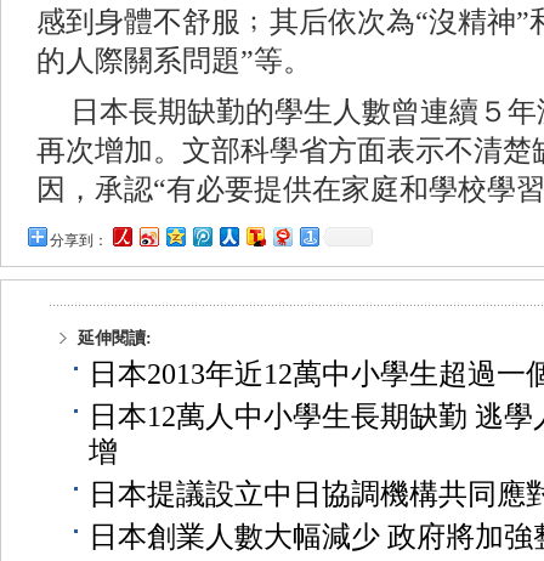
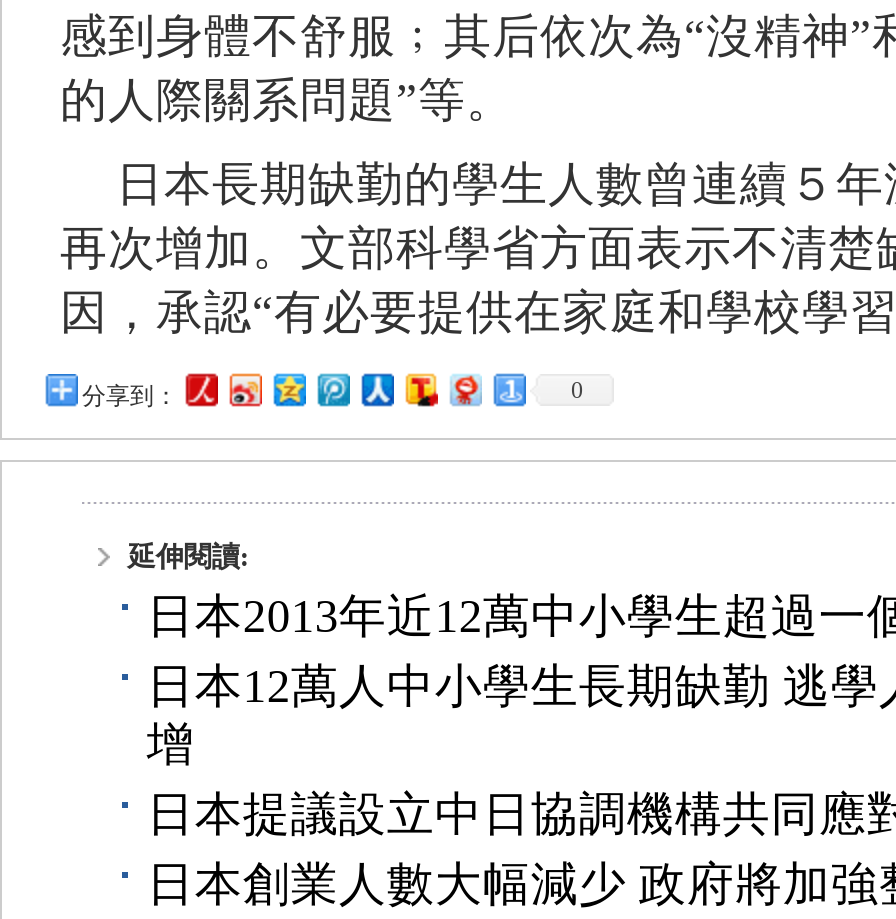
none -> [571,376,583,404] 0

